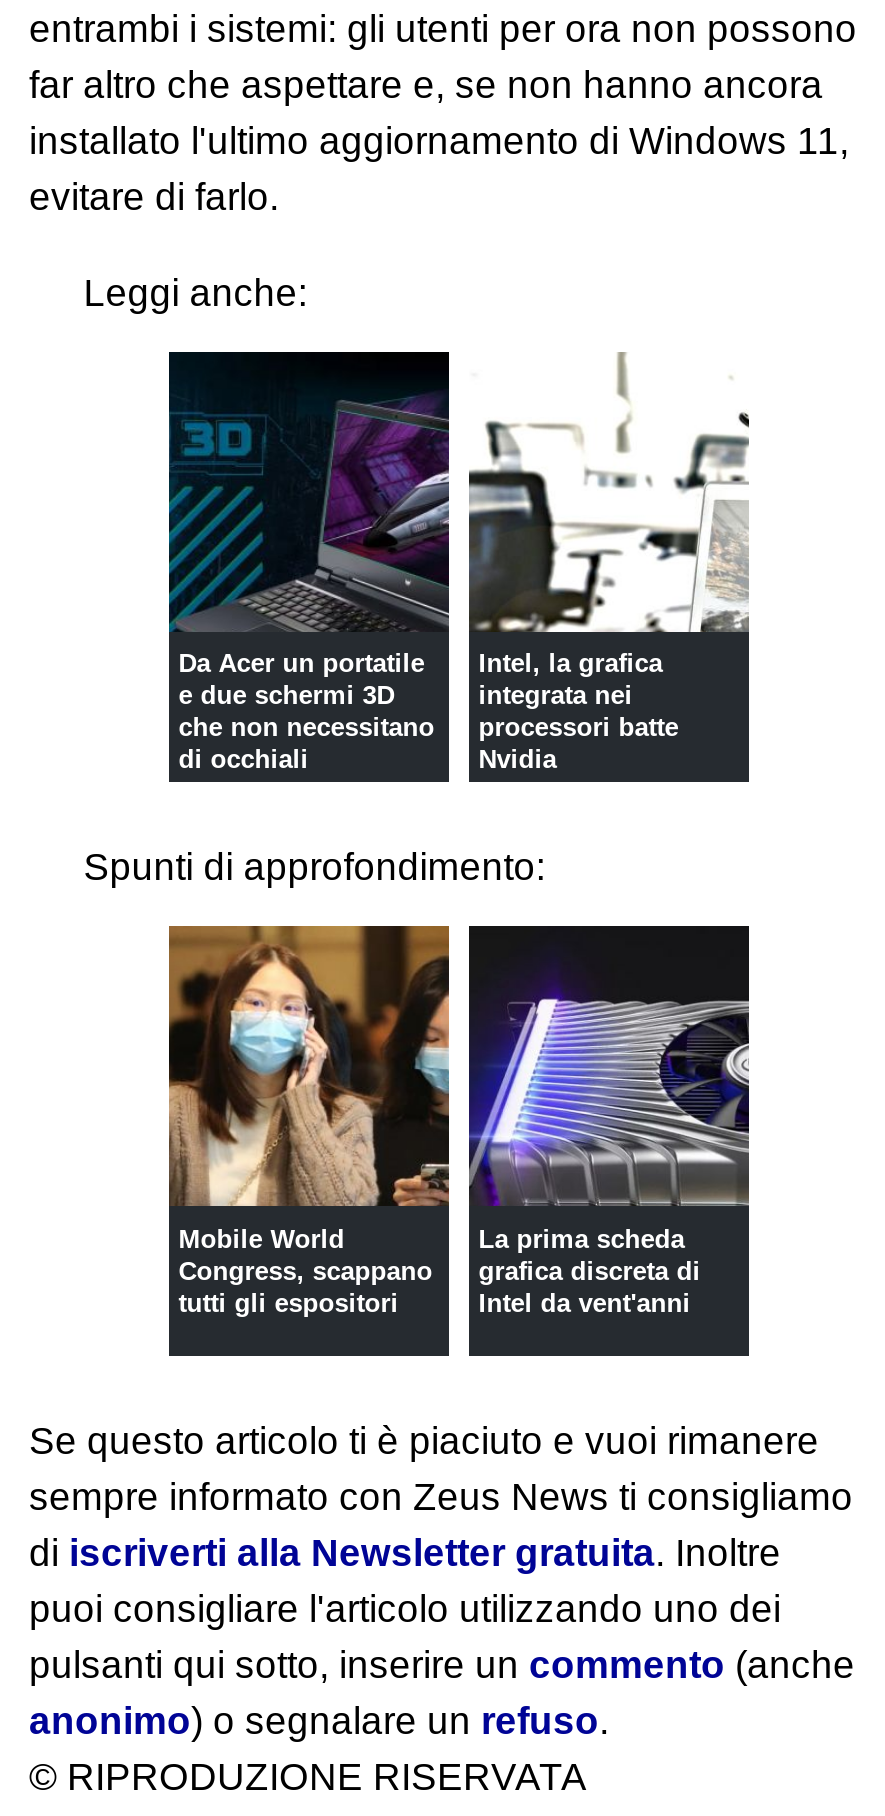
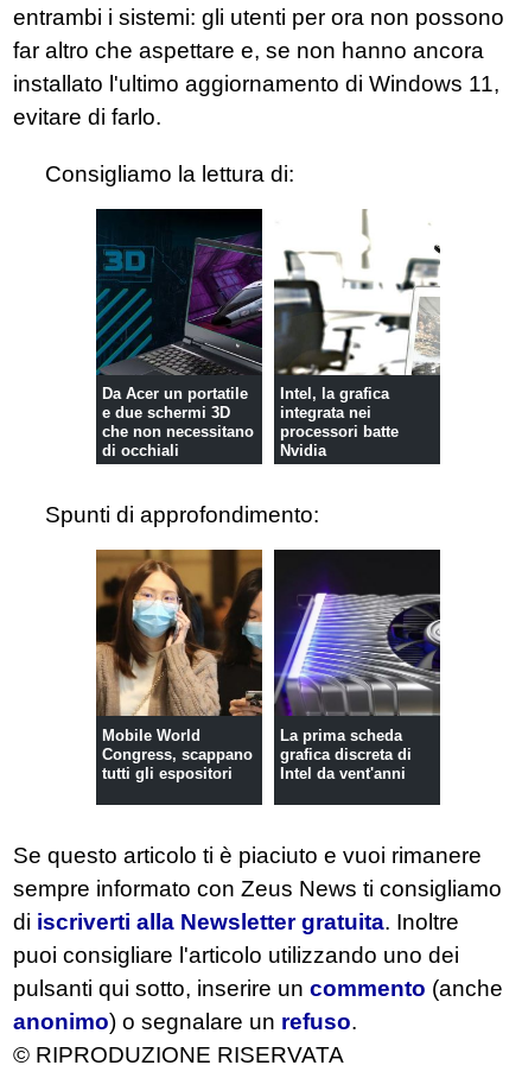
[83,271,307,313] Leggi anche: -> [45,161,294,186] Consigliamo la lettura di:

